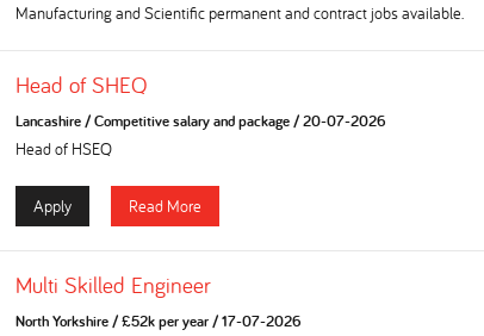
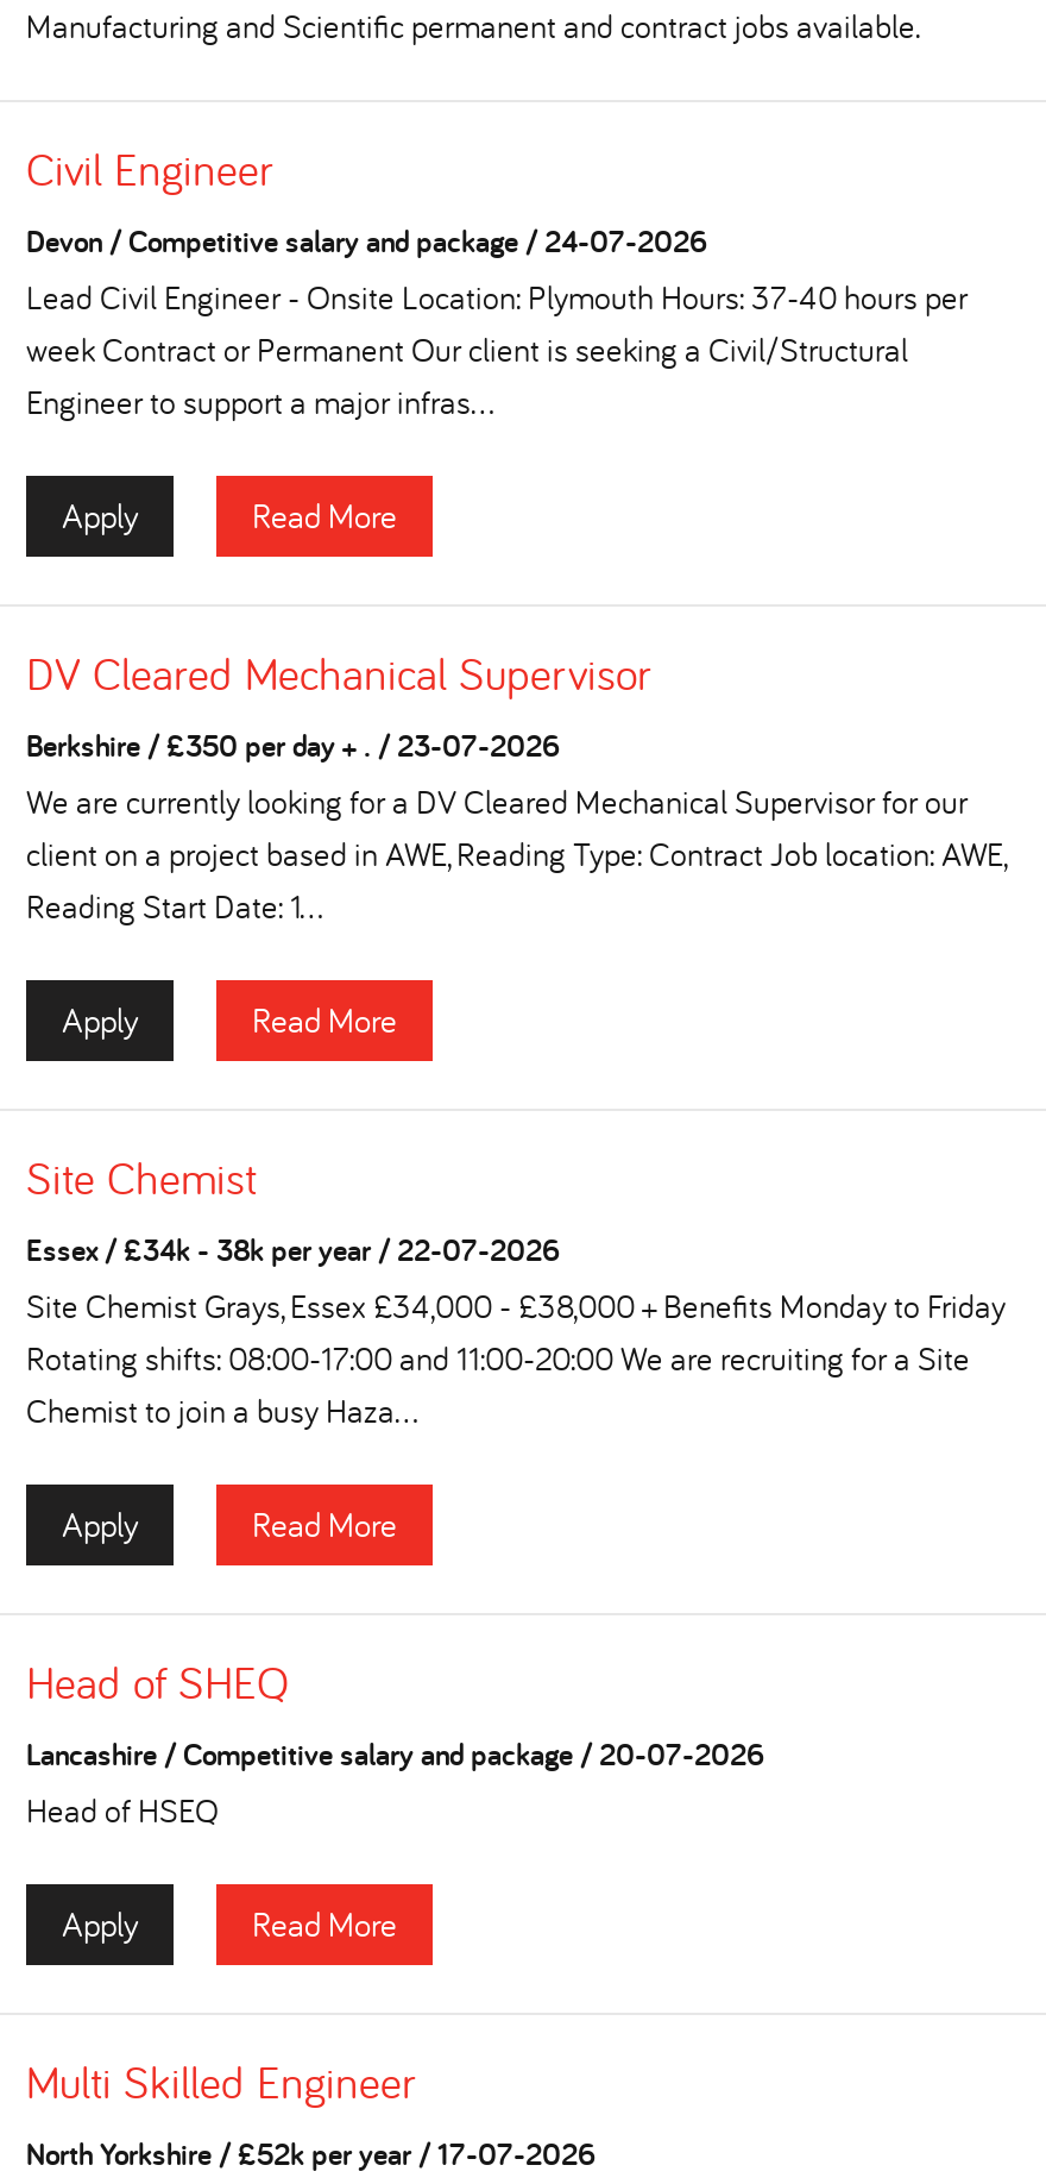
none -> [26,140,1006,1546] Civil Engineer | Devon / Competitive salary and package / 24-07-2026 | Lead Civil Engineer - Onsite Location: Plymouth Hours: 37-40 hours per | week Contract or Permanent Our client is seeking a Civil/Structural | Engineer to support a major infras... | Apply | Read More | DV Cleared Mechanical Supervisor | Berkshire / £350 per day + . / 23-07-2026 | We are currently looking for a DV Cleared Mechanical Supervisor for our | client on a project based in AWE, Reading Type: Contract Job location: AWE, | Reading Start Date: 1... | Apply | Read More | Site Chemist | Essex / £34k - 38k per year / 22-07-2026 | Site Chemist Grays, Essex £34,000 - £38,000 + Benefits Monday to Friday | Rotating shifts: 08:00-17:00 and 11:00-20:00 We are recruiting for a Site | Chemist to join a busy Haza... | Apply | Read More

